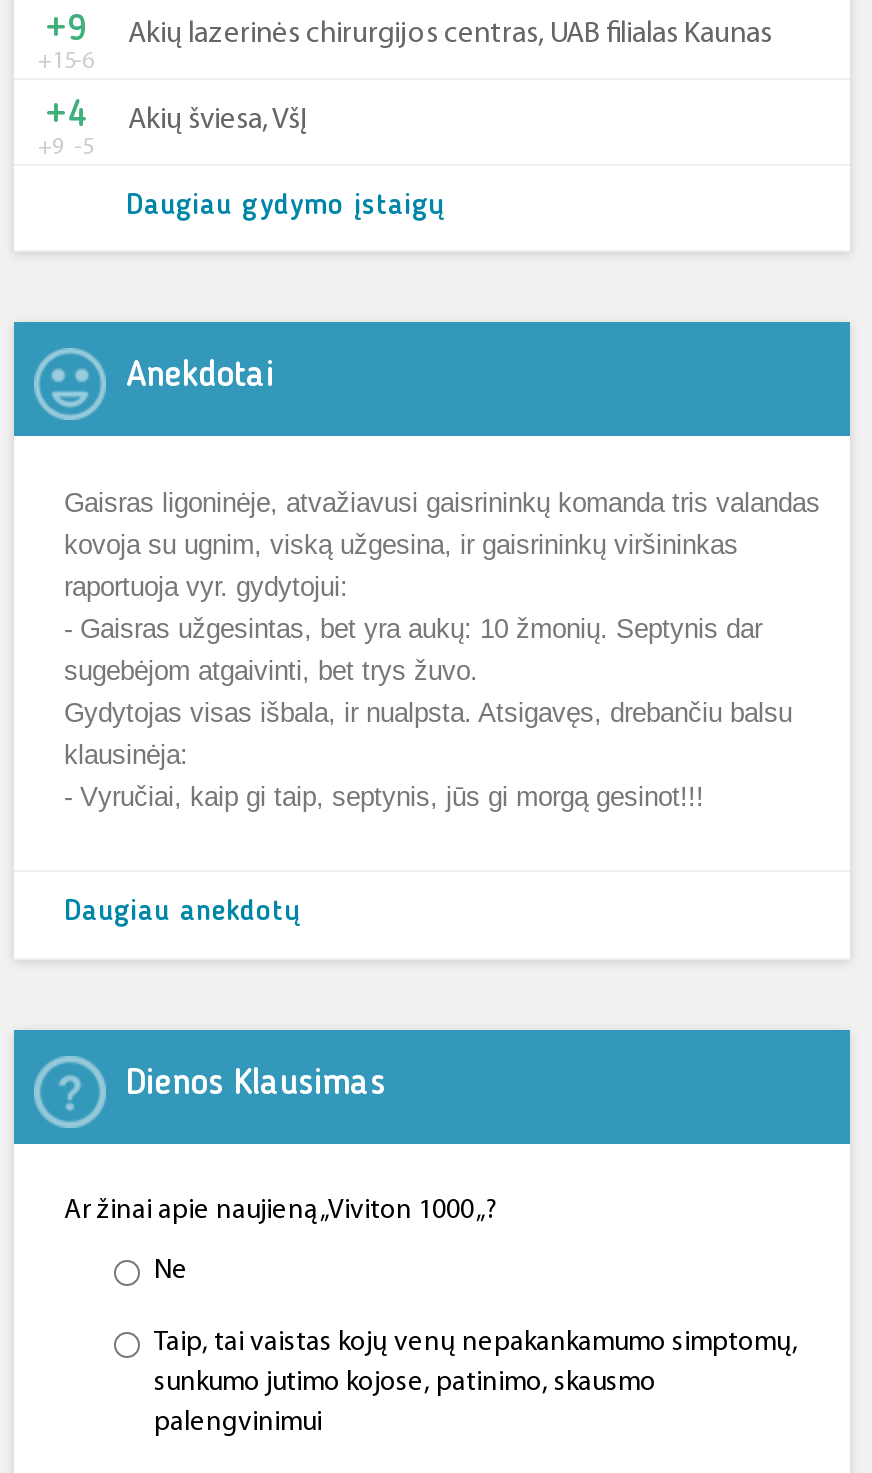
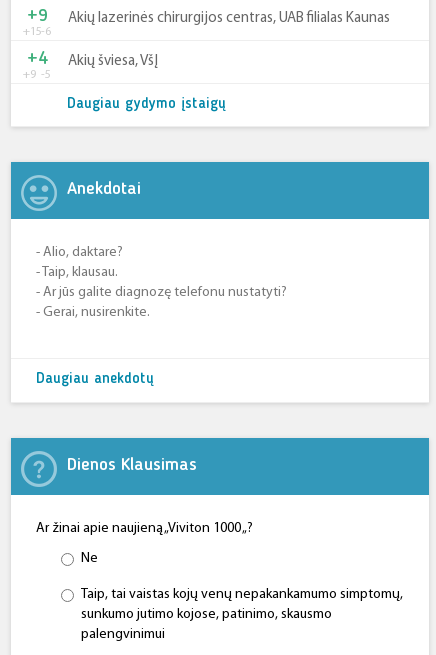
[64,488,820,812] Gaisras ligoninėje, atvažiavusi gaisrininkų komanda tris valandas | kovoja su ugnim, viską užgesina, ir gaisrininkų viršininkas | raportuoja vyr. gydytojui: | - Gaisras užgesintas, bet yra aukų: 10 žmonių. Septynis dar | sugebėjom atgaivinti, bet trys žuvo. | Gydytojas visas išbala, ir nualpsta. Atsigavęs, drebančiu balsu | klausinėja: | - Vyručiai, kaip gi taip, septynis, jūs gi morgą gesinot!!! -> [36,245,287,320] - Alio, daktare? | - Taip, klausau. | - Ar jūs galite diagnozę telefonu nustatyti? | - Gerai, nusirenkite.

